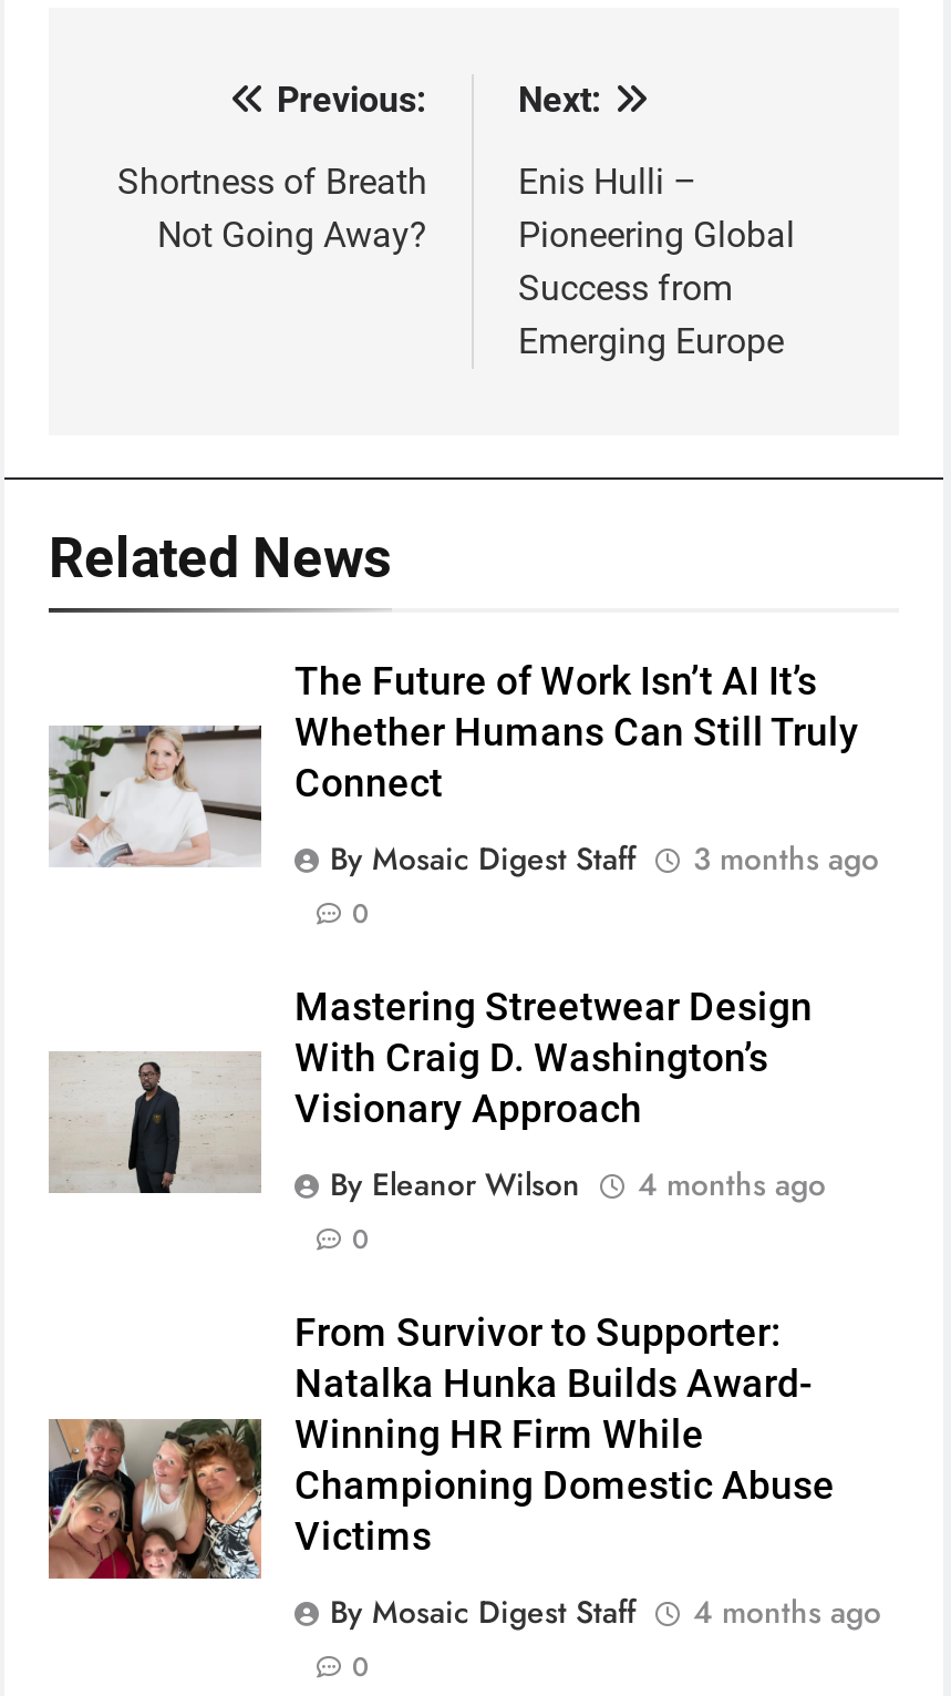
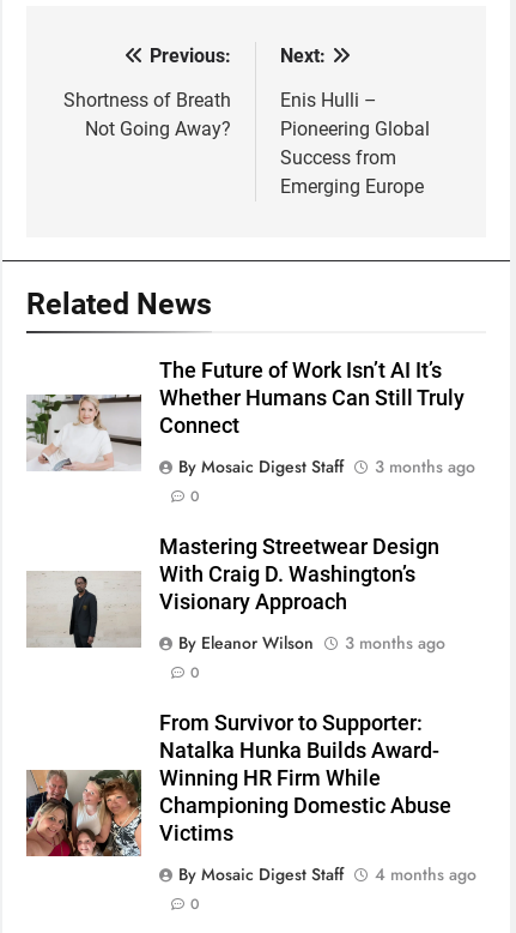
[330,1161,826,1205] By Eleanor Wilson 4 months ago -> [178,630,445,654] By Eleanor Wilson 3 months ago

